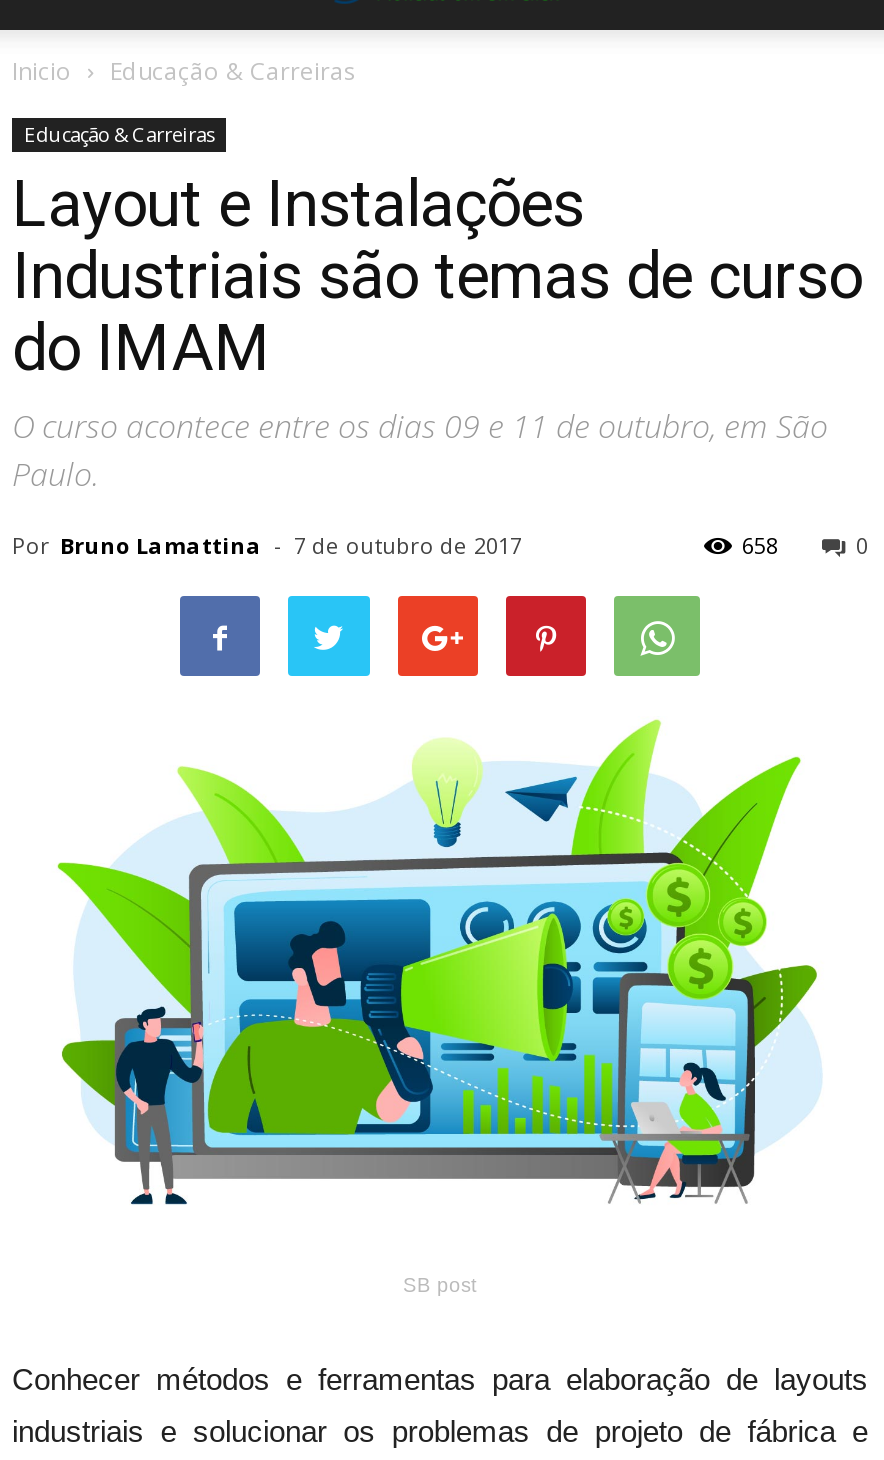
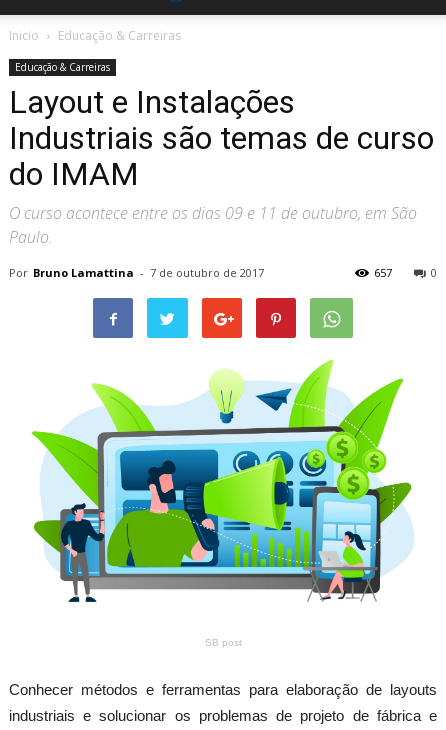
[742,530,778,560] 658 -> [374,265,392,280] 657

